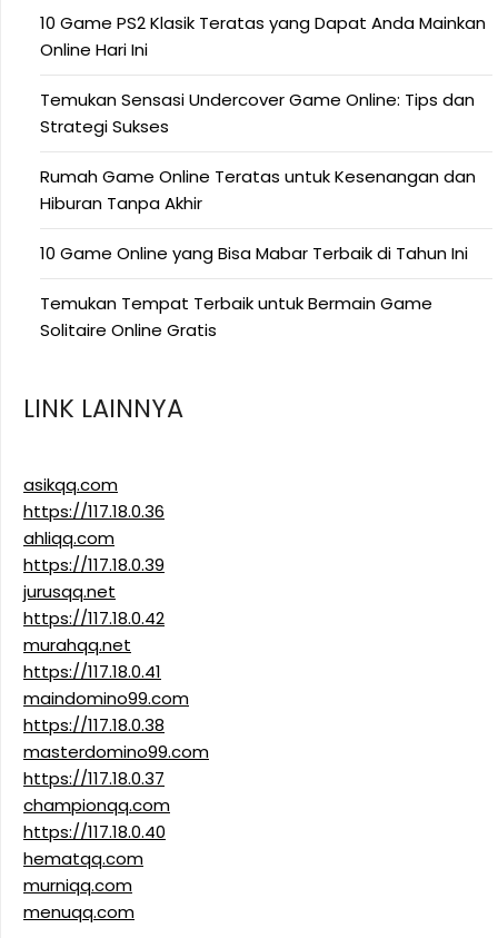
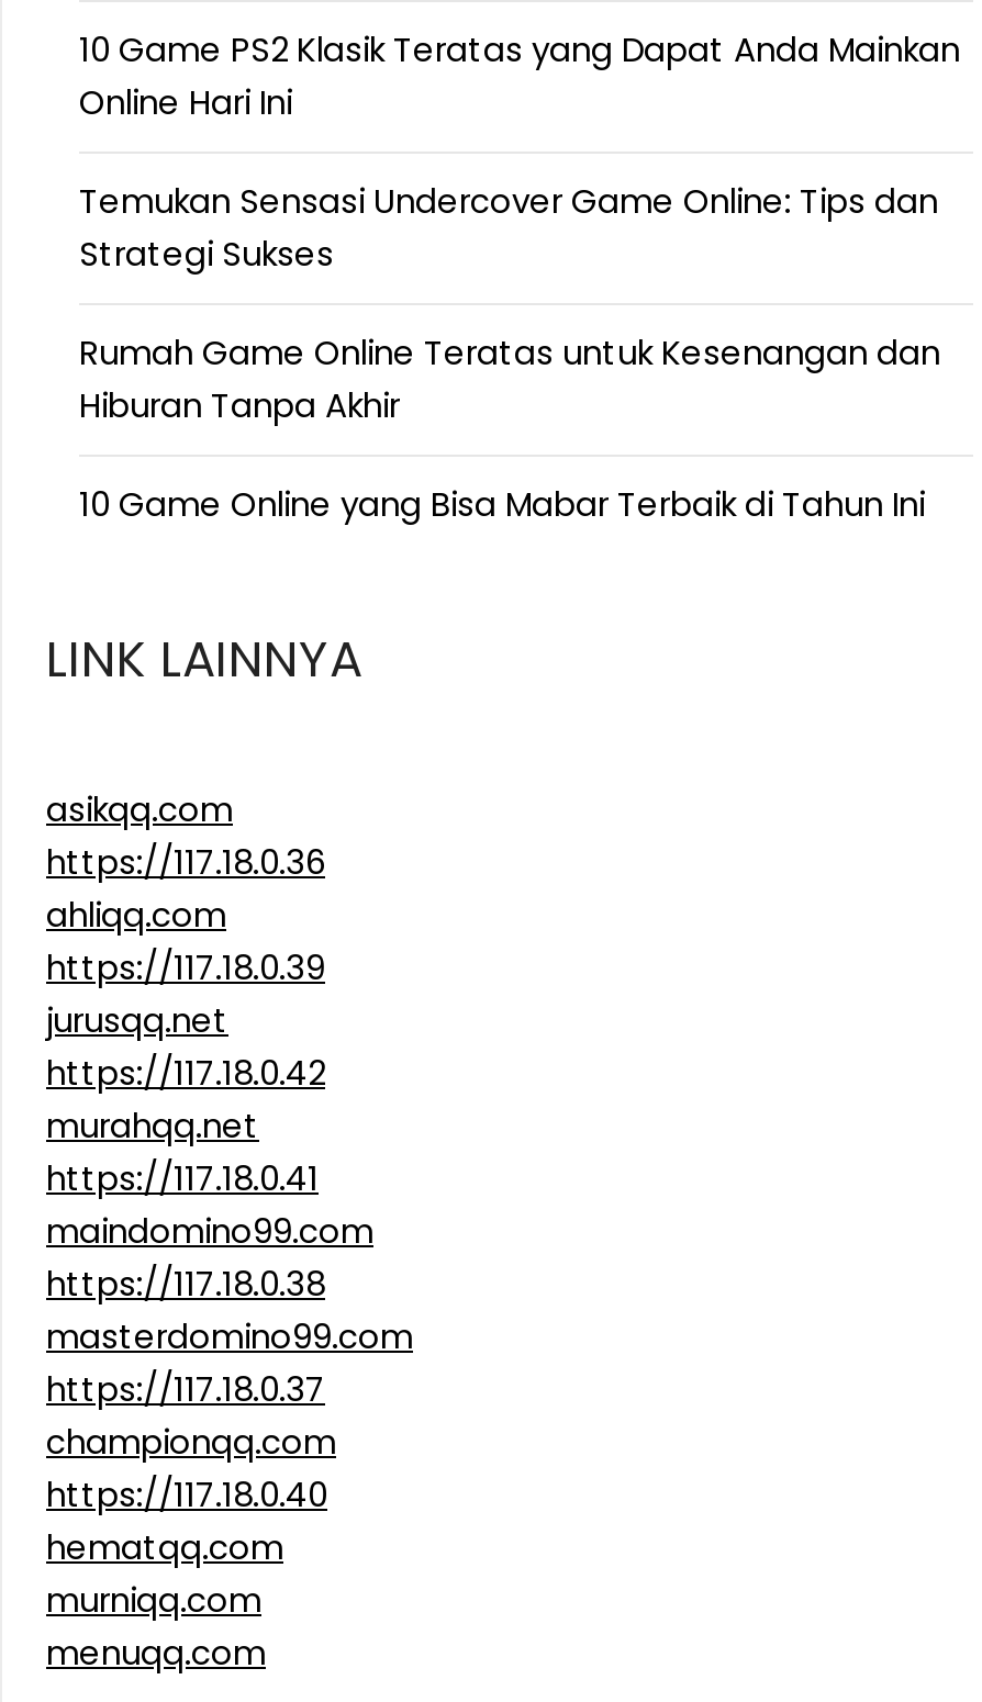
[40,292,432,342] Temukan Tempat Terbaik untuk Bermain Game | Solitaire Online Gratis -> none

